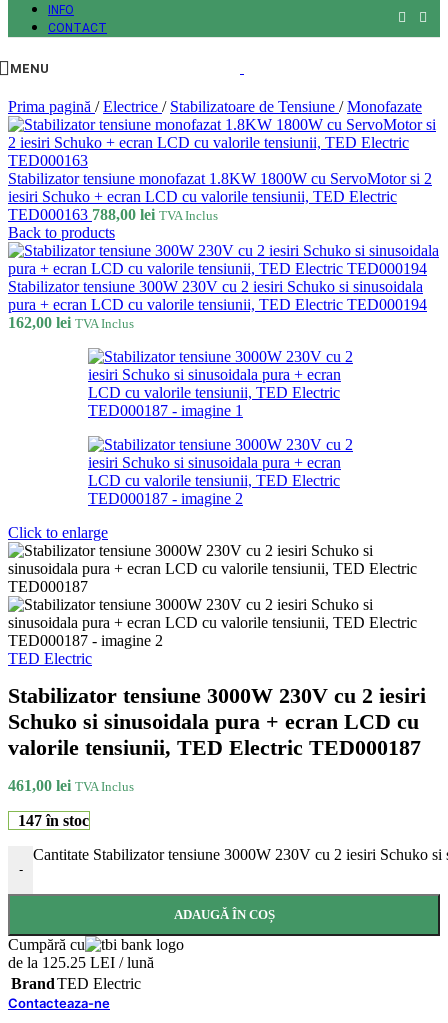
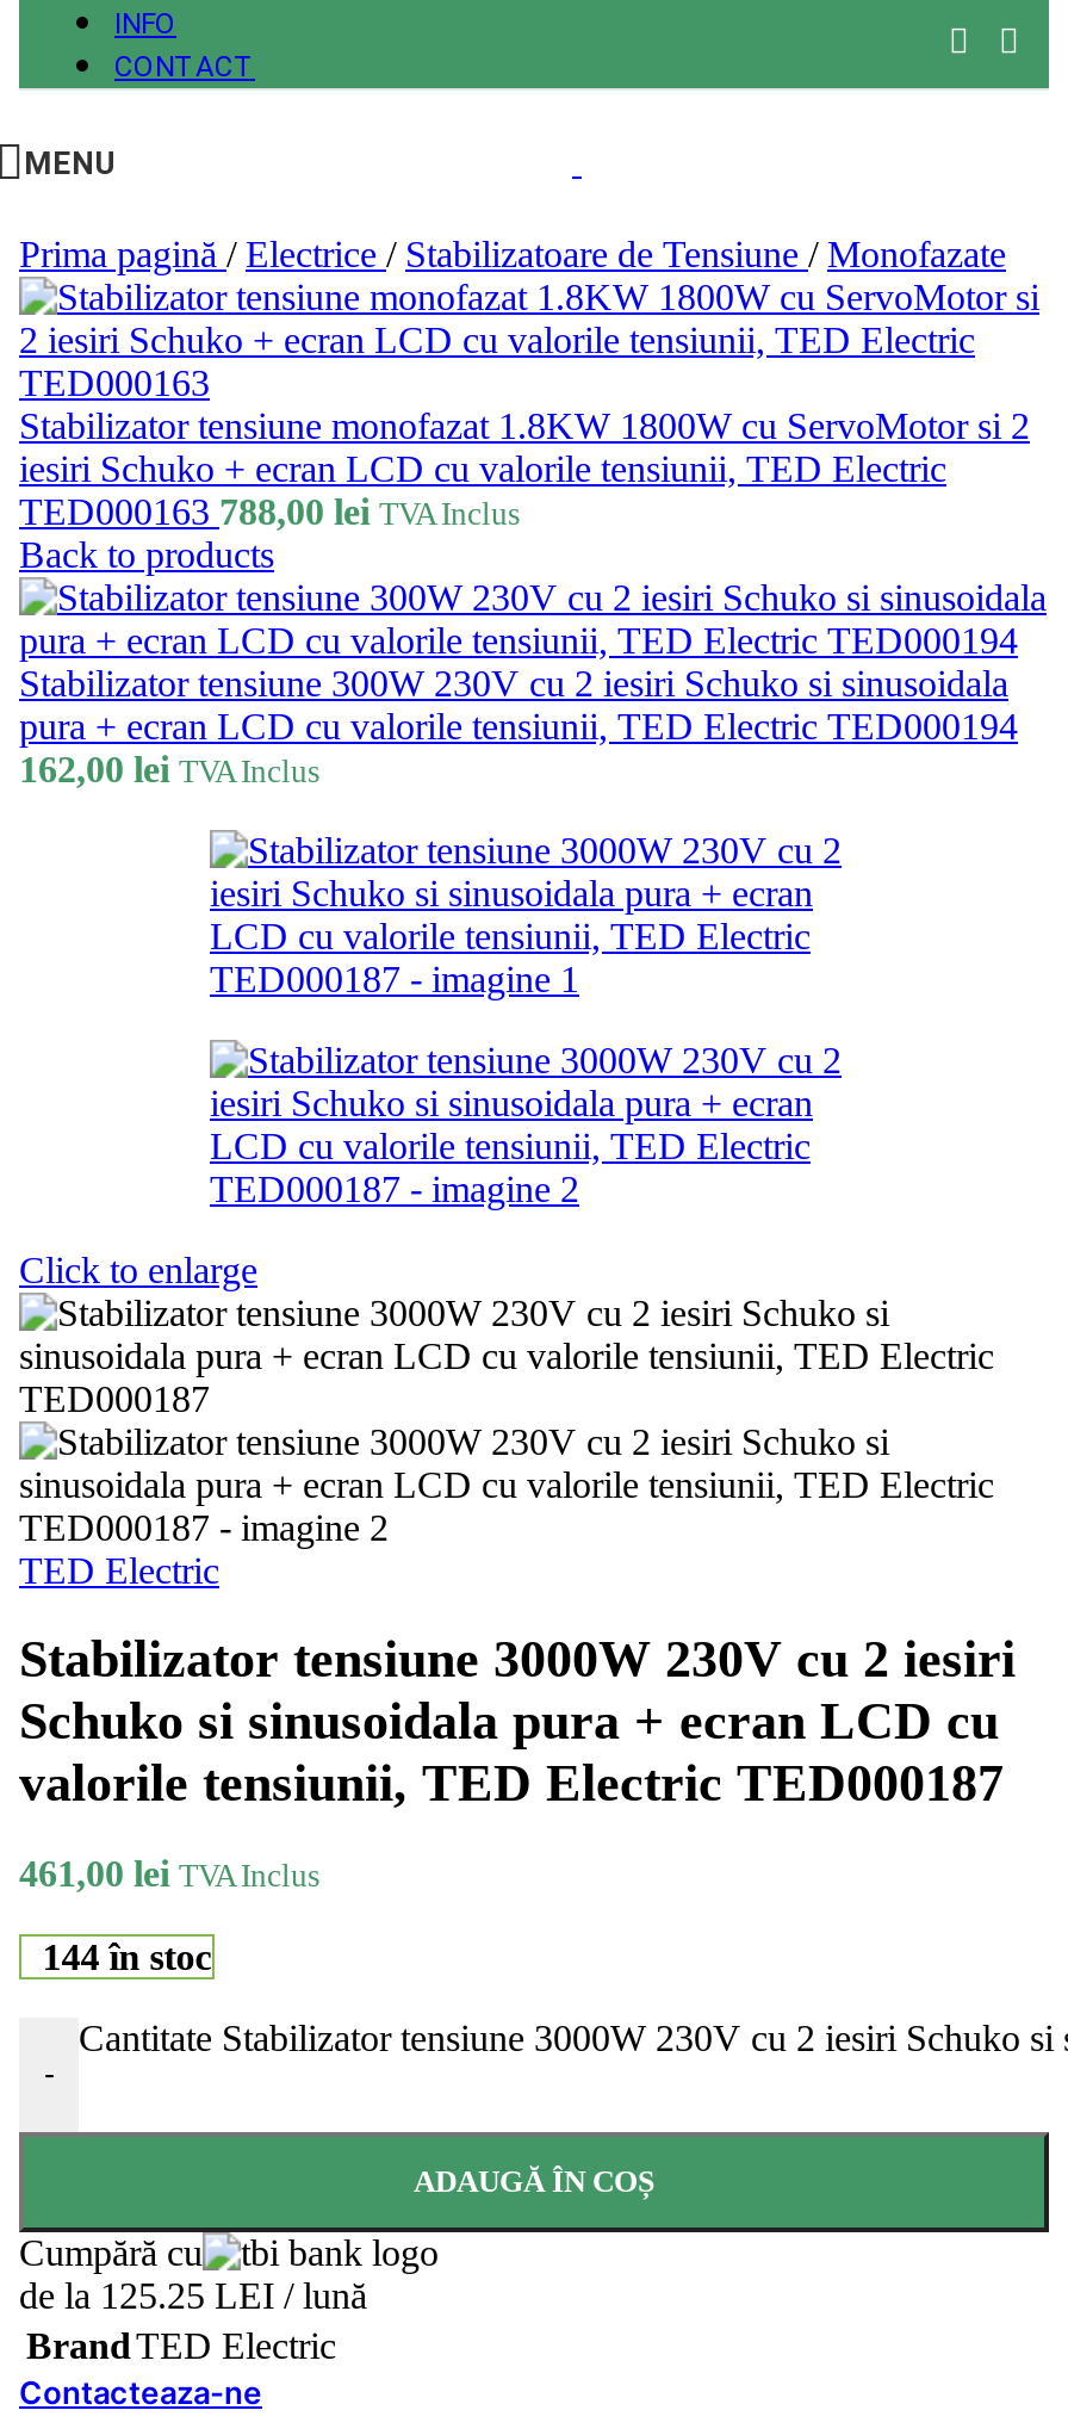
[18,812,89,829] 147 în stoc -> [42,1936,212,1976] 144 în stoc

